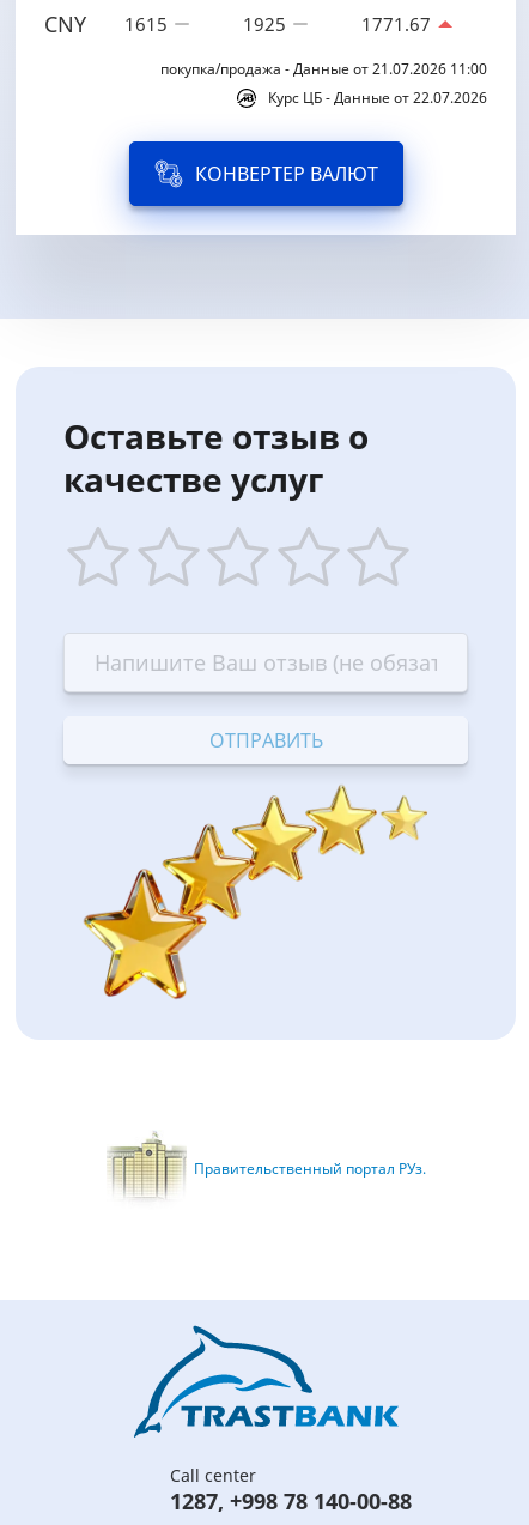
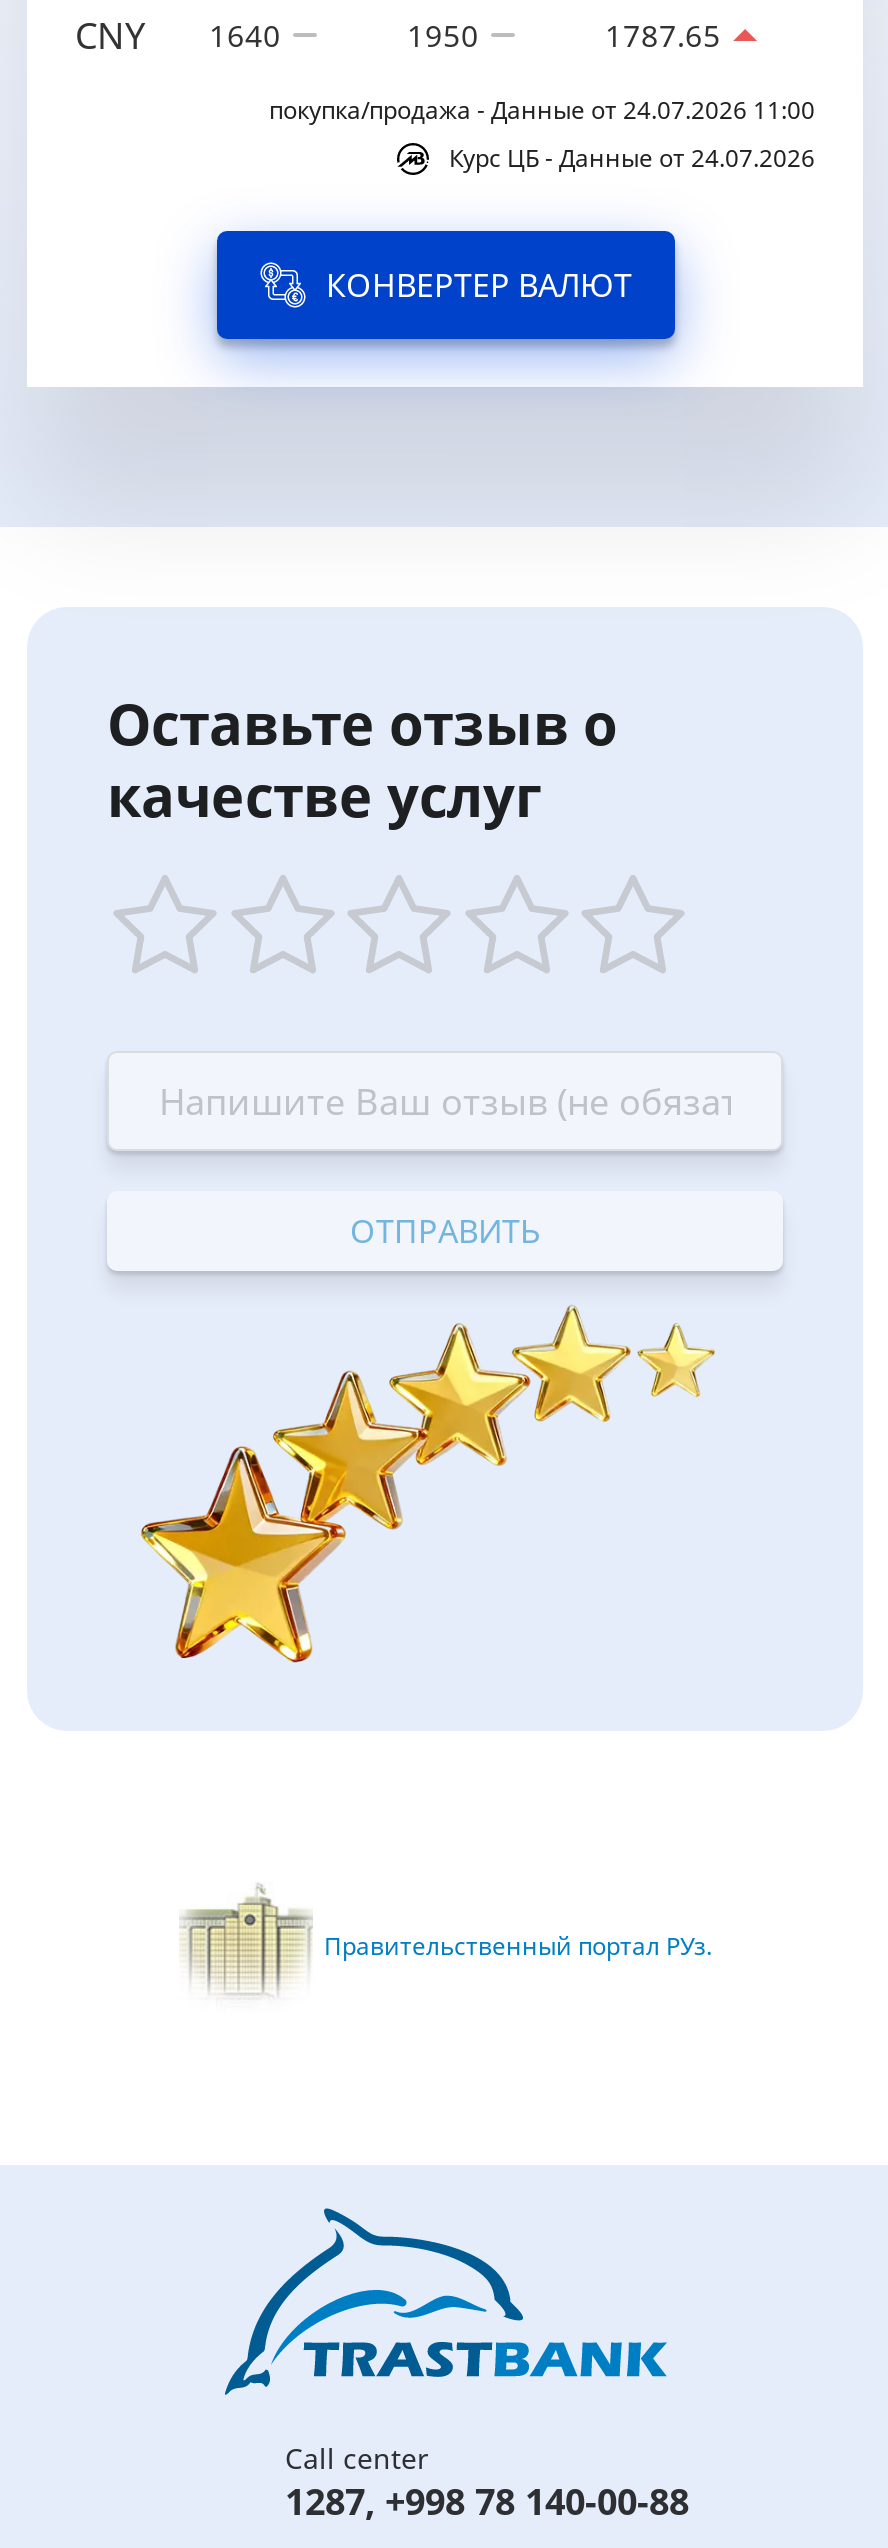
[44,10,168,38] CNY 1615 -> [75,11,281,59] CNY 1640
[243,12,286,36] 1925 -> [407,15,479,55] 1950
[361,12,431,36] 1771.67 -> [605,15,721,55] 1787.65
[160,59,487,79] покупка/продажа - Данные от 21.07.2026 11:00 -> [269,93,815,127] покупка/продажа - Данные от 24.07.2026 11:00
[268,87,487,108] Курс ЦБ - Данные от 22.07.2026 -> [449,141,815,175] Курс ЦБ - Данные от 24.07.2026

